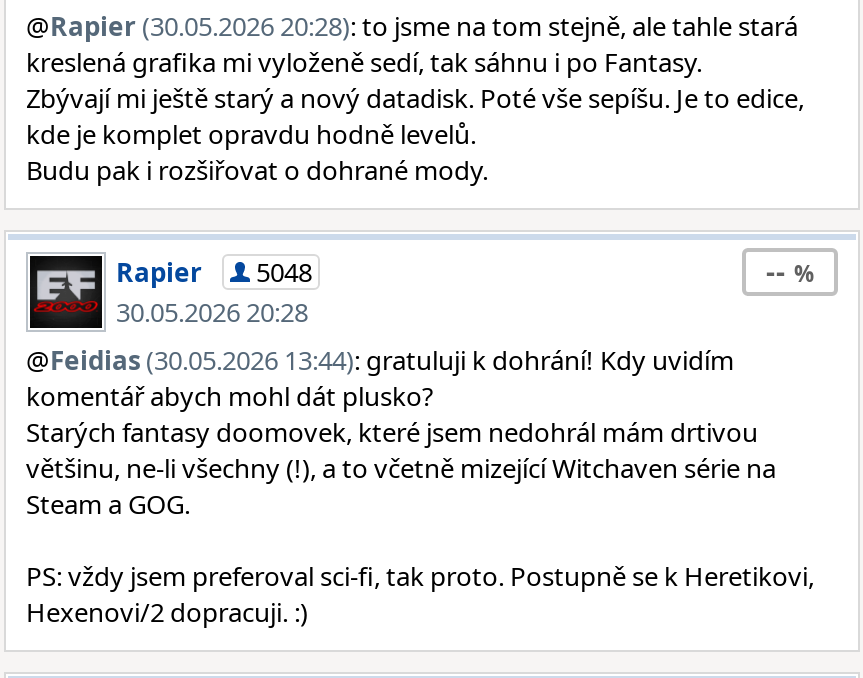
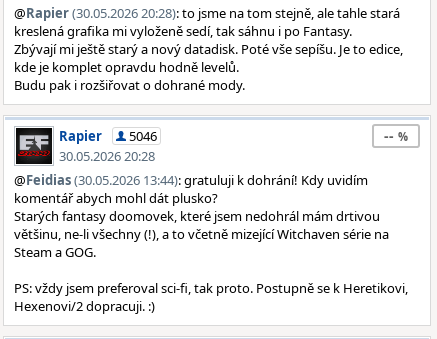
[116,254,312,290] Rapier 5048 -> [59,127,157,145] Rapier 5046

